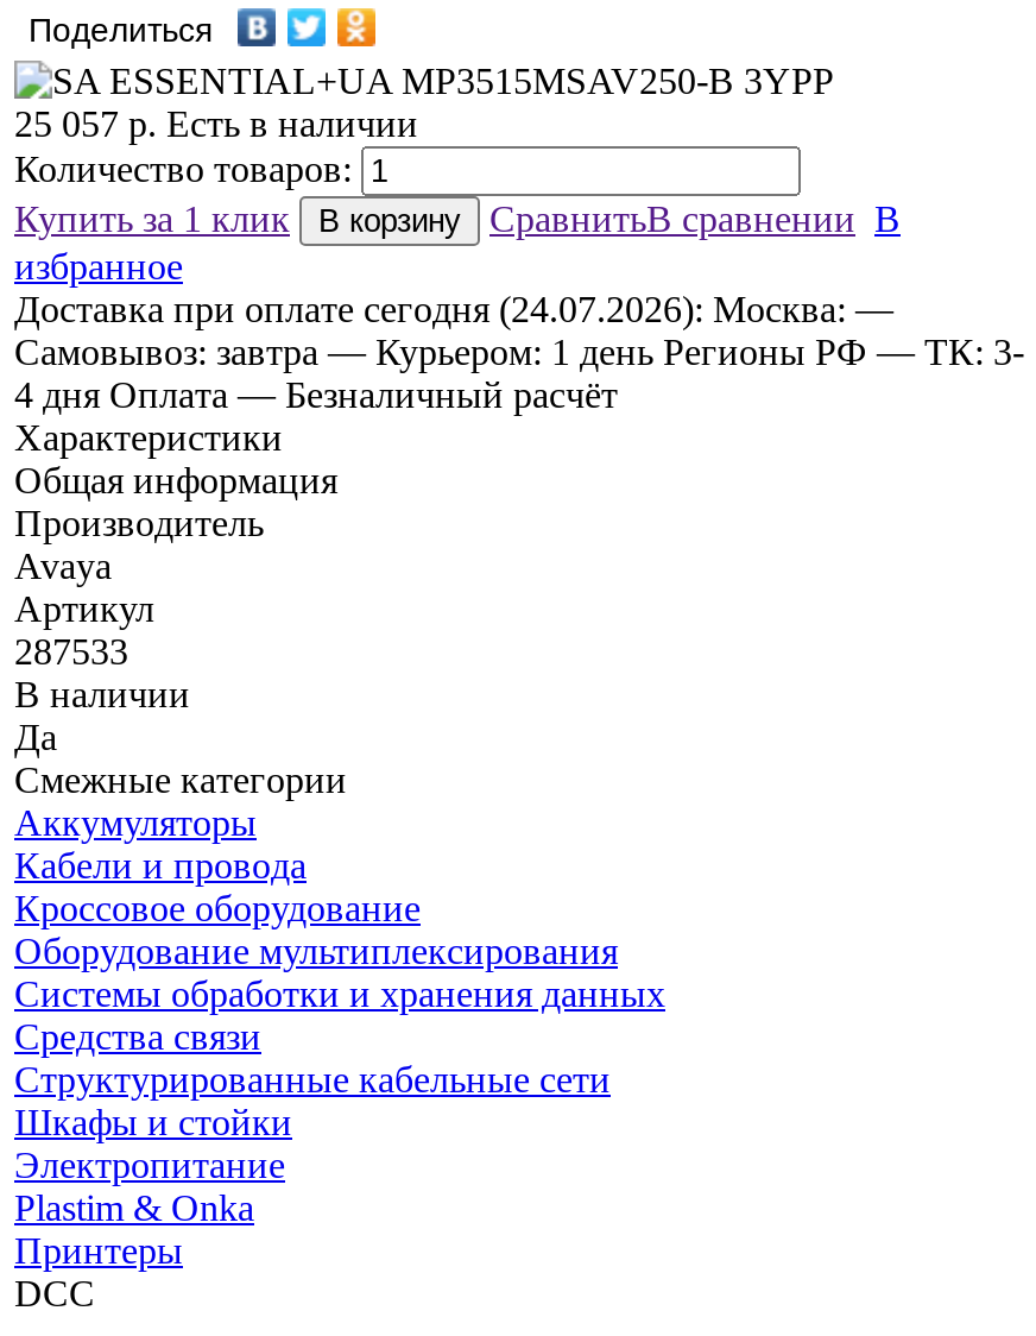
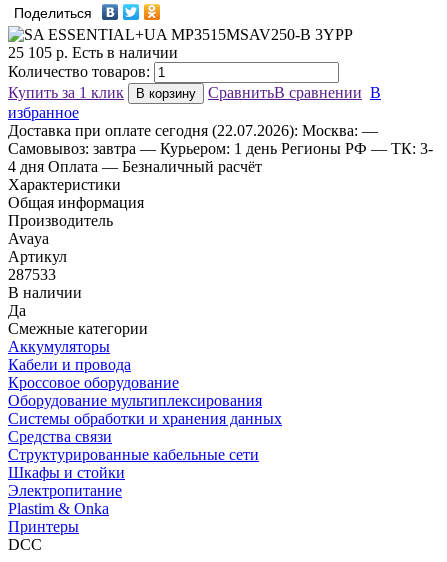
[14,103,418,144] 25 057 р. Есть в наличии -> [8,44,178,61] 25 105 р. Есть в наличии
[14,289,893,329] Доставка при оплате сегодня (24.07.2026): Москва: — -> [8,122,378,139] Доставка при оплате сегодня (22.07.2026): Москва: —

